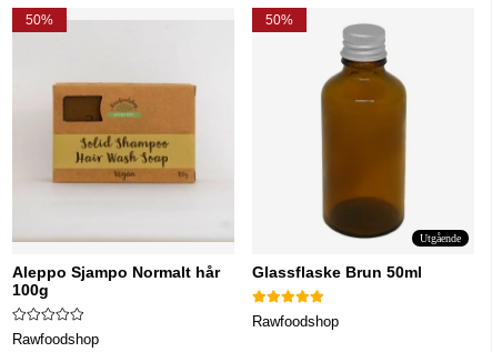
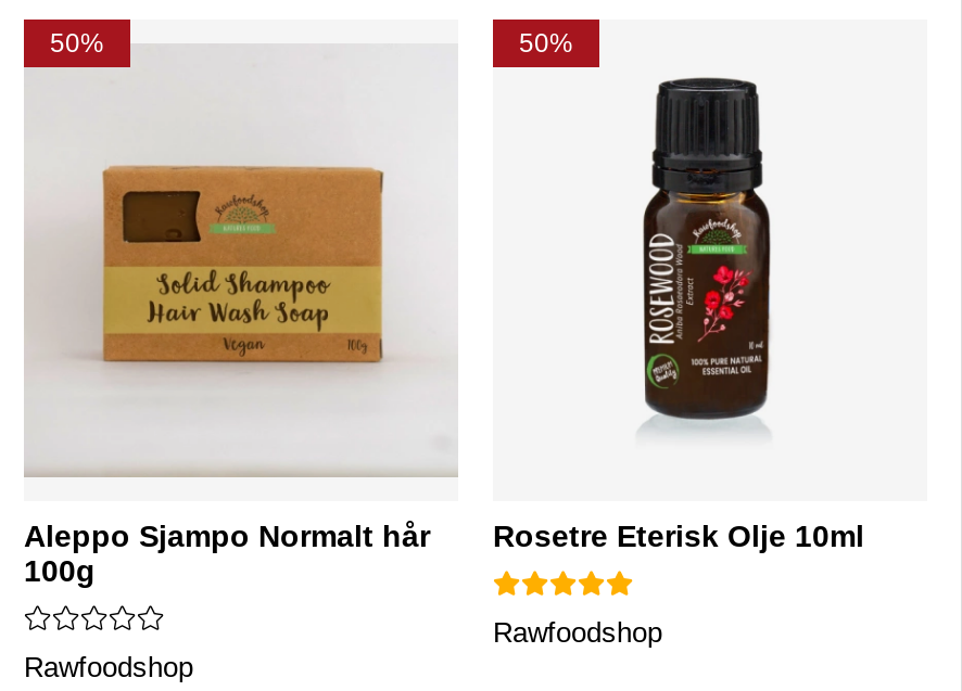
[252,23,461,281] [image] | Utgående | Glassflaske Brun 50ml -> [493,51,864,553] [image] | Rosetre Eterisk Olje 10ml

